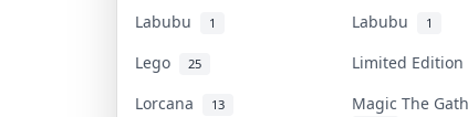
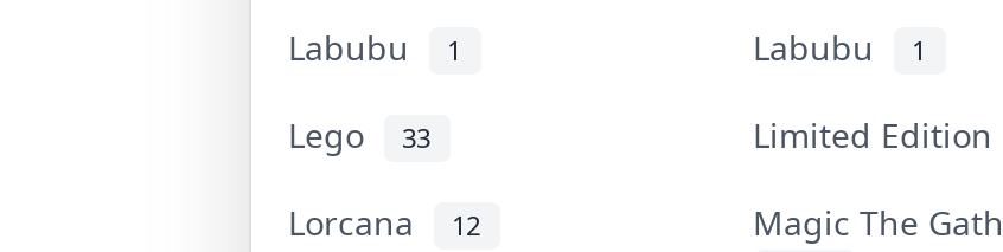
[134,51,201,72] Lego 25 -> [288,111,430,156] Lego 33
[134,92,224,113] Lorcana 13 -> [288,199,480,244] Lorcana 12

